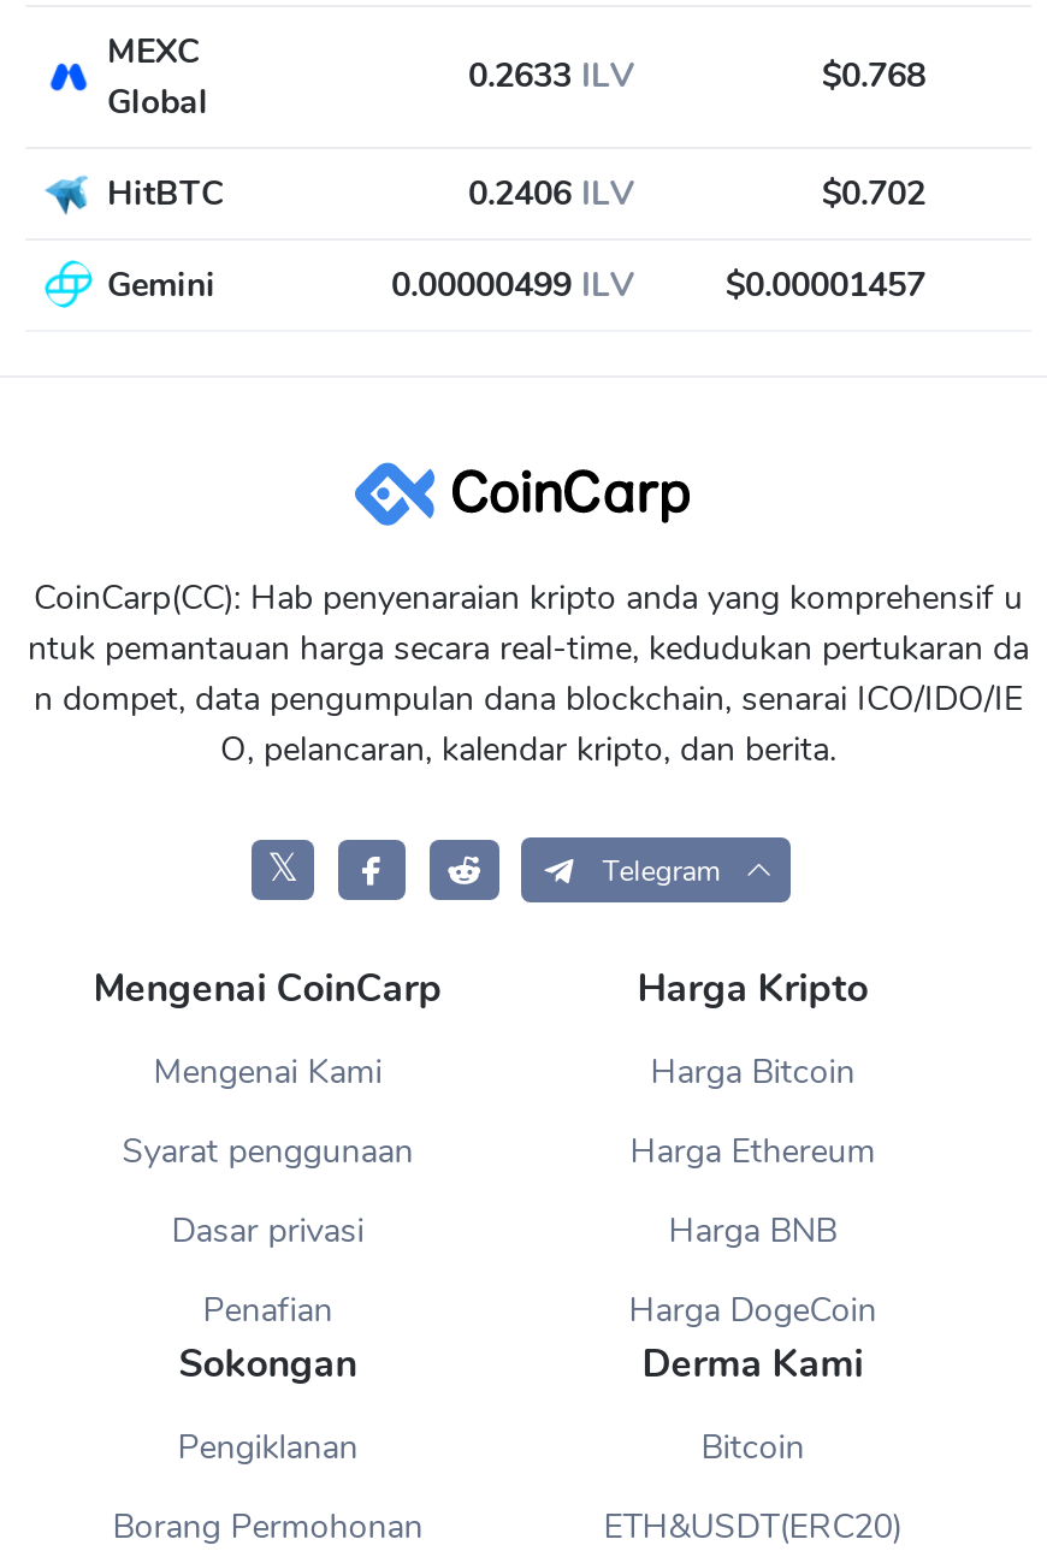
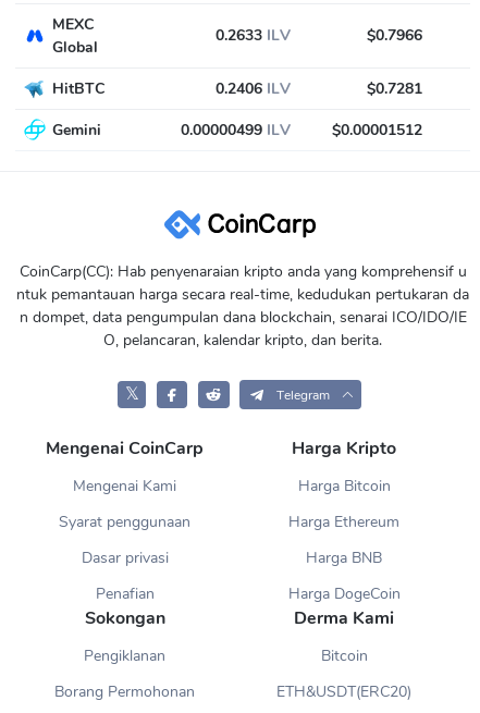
[822,52,925,98] $0.768 -> [367,25,422,45] $0.7966
[822,170,925,216] $0.702 -> [367,78,422,99] $0.7281
[726,262,925,307] $0.00001457 -> [332,119,422,140] $0.00001512

